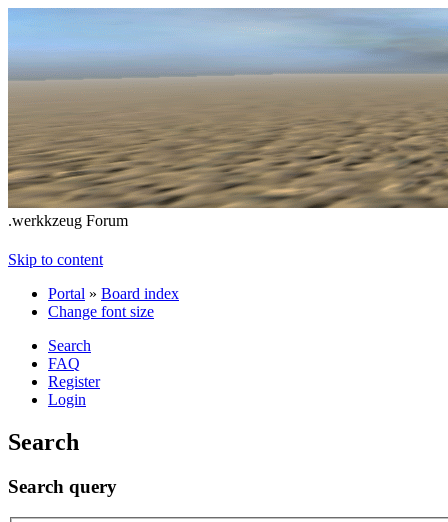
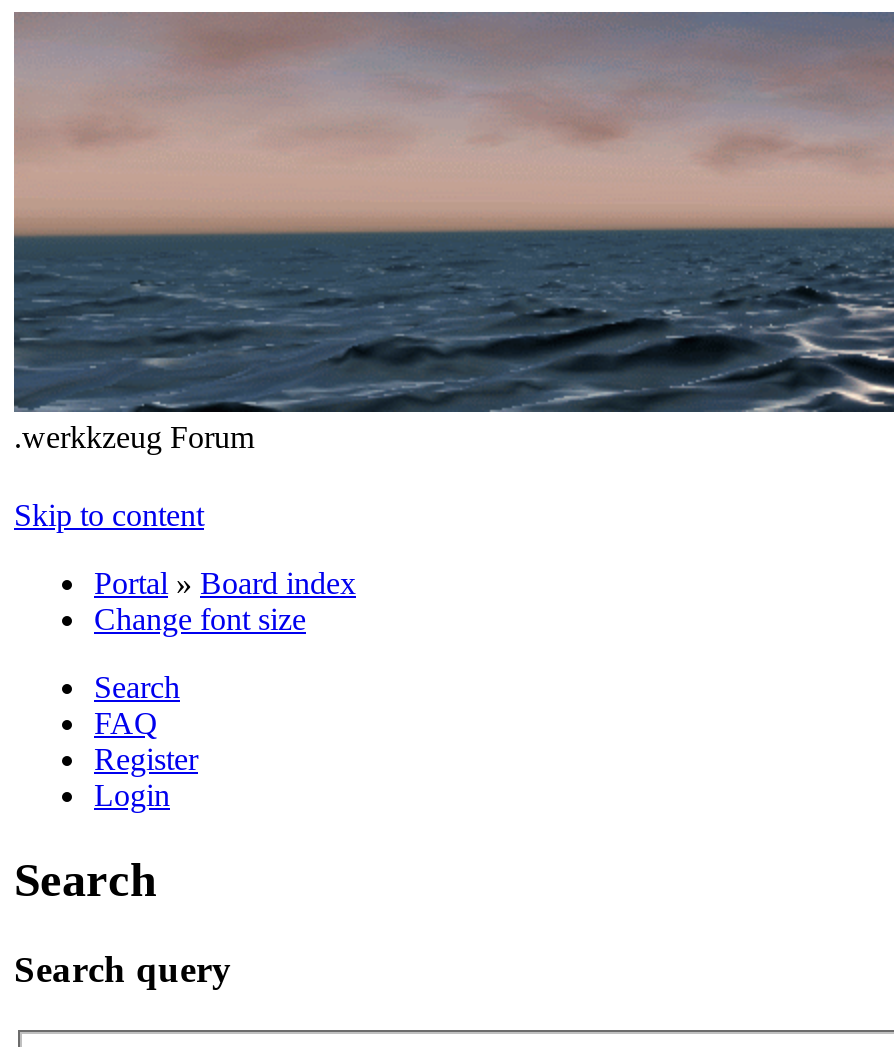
[7,7,445,209] [image] -> [12,10,888,414] [image]

